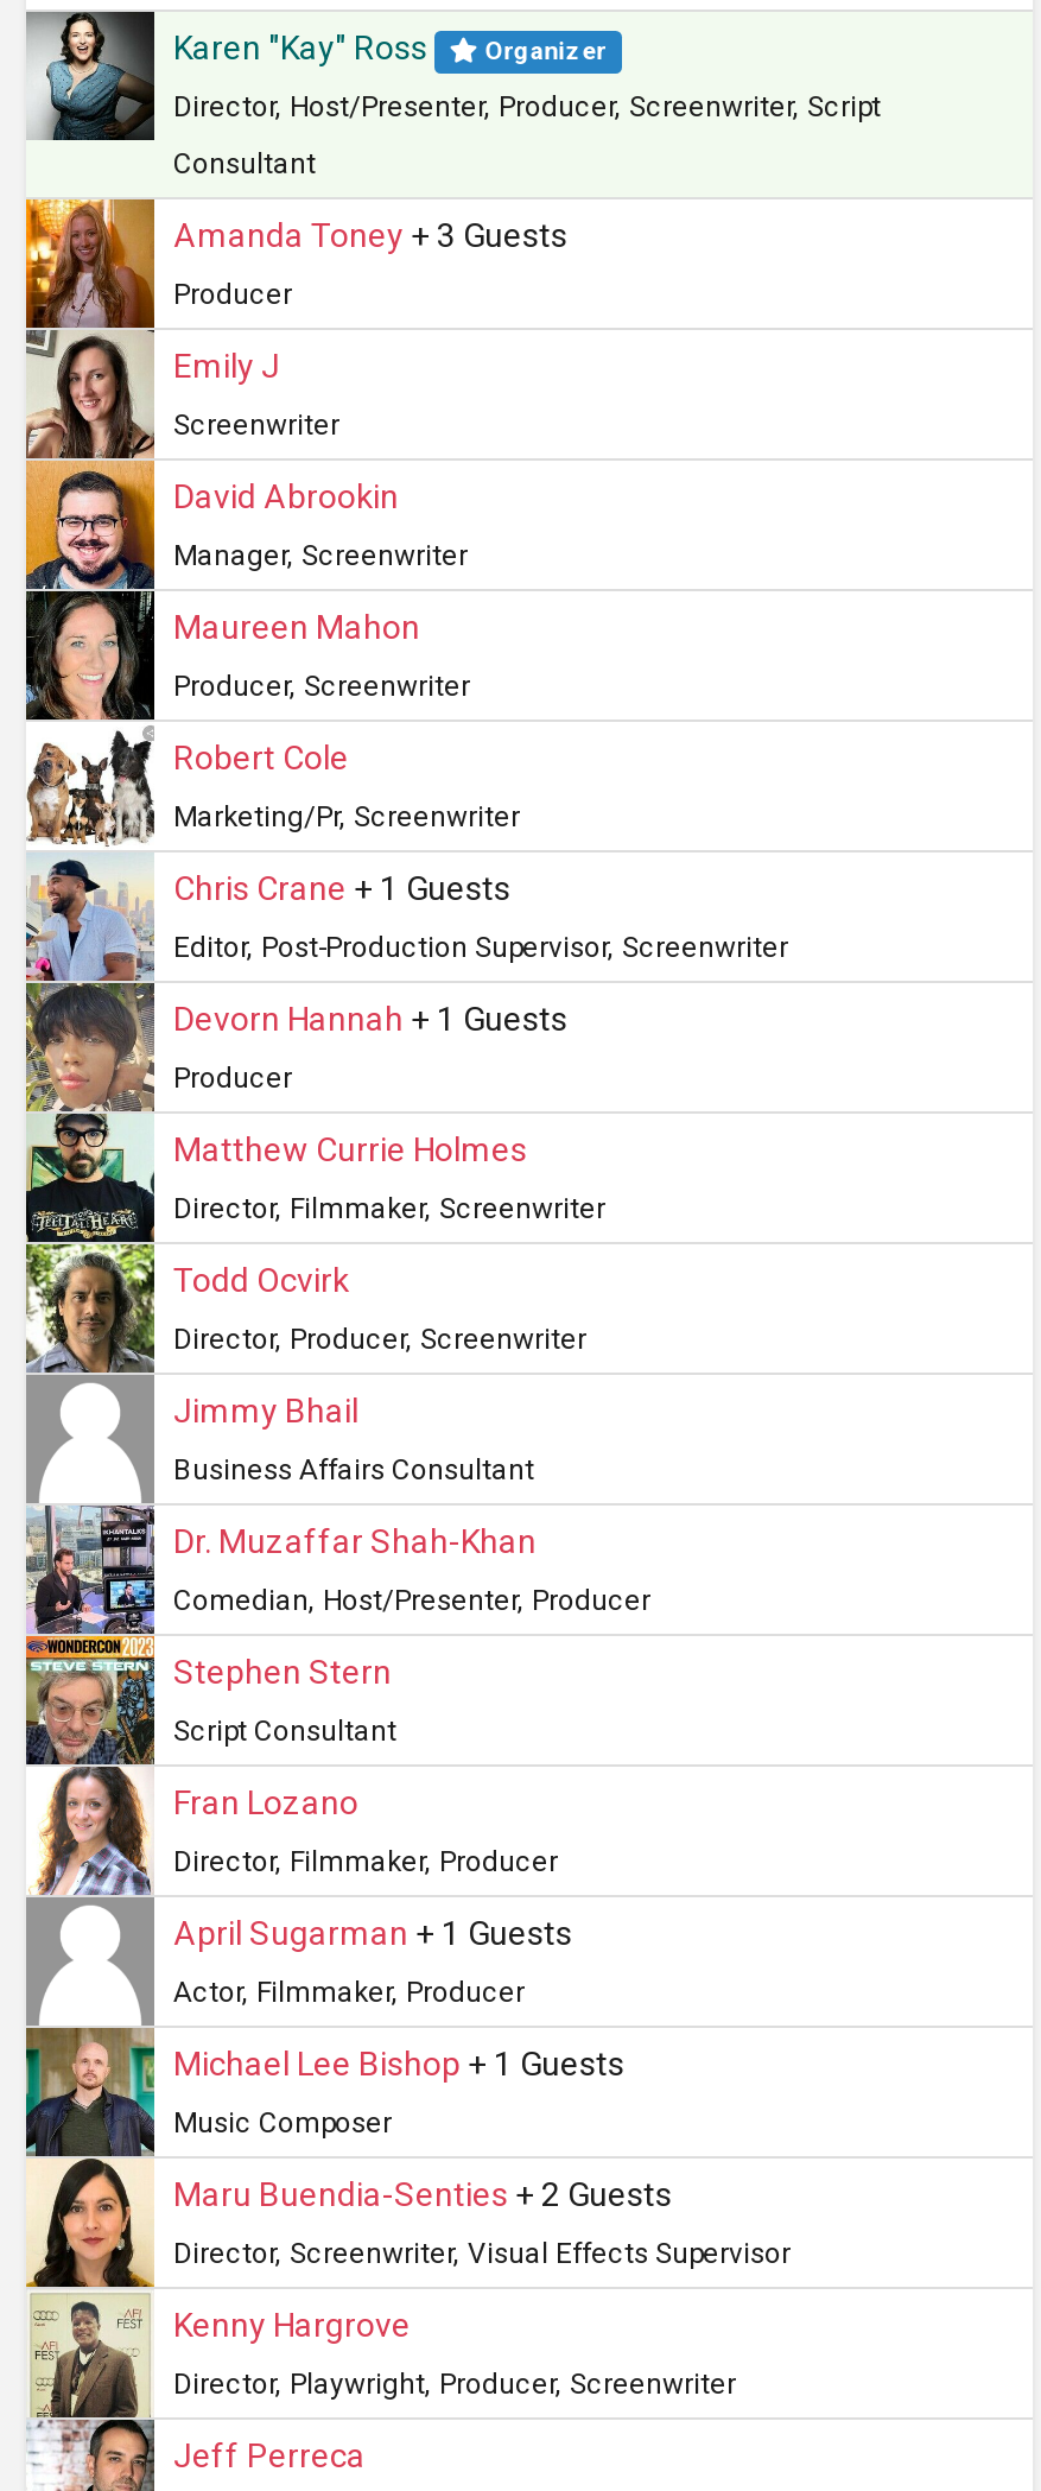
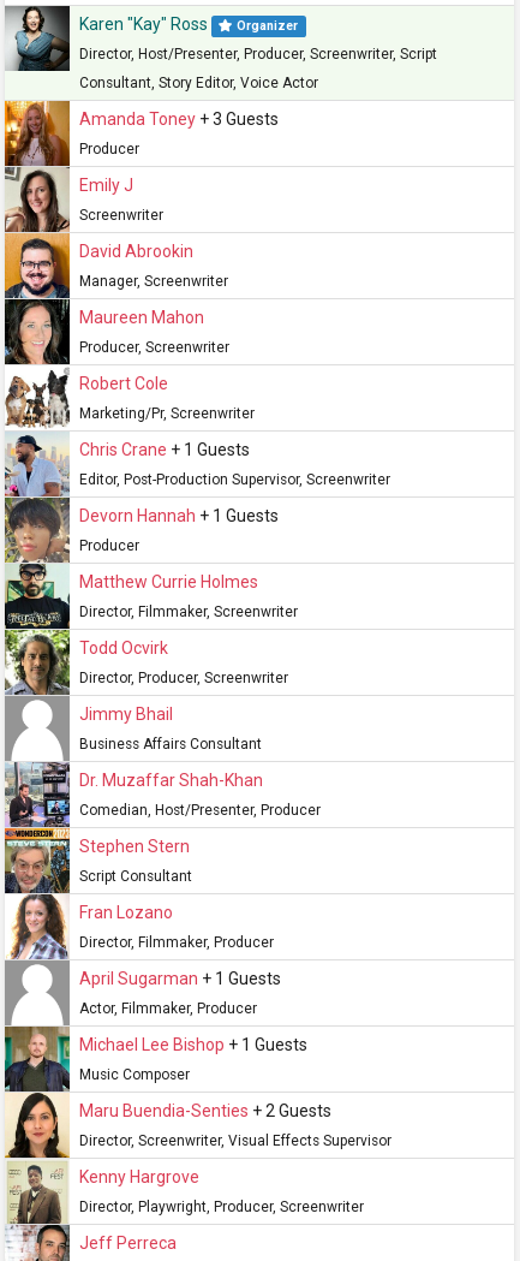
[173,147,316,180] Consultant -> [79,74,318,91] Consultant, Story Editor, Voice Actor

